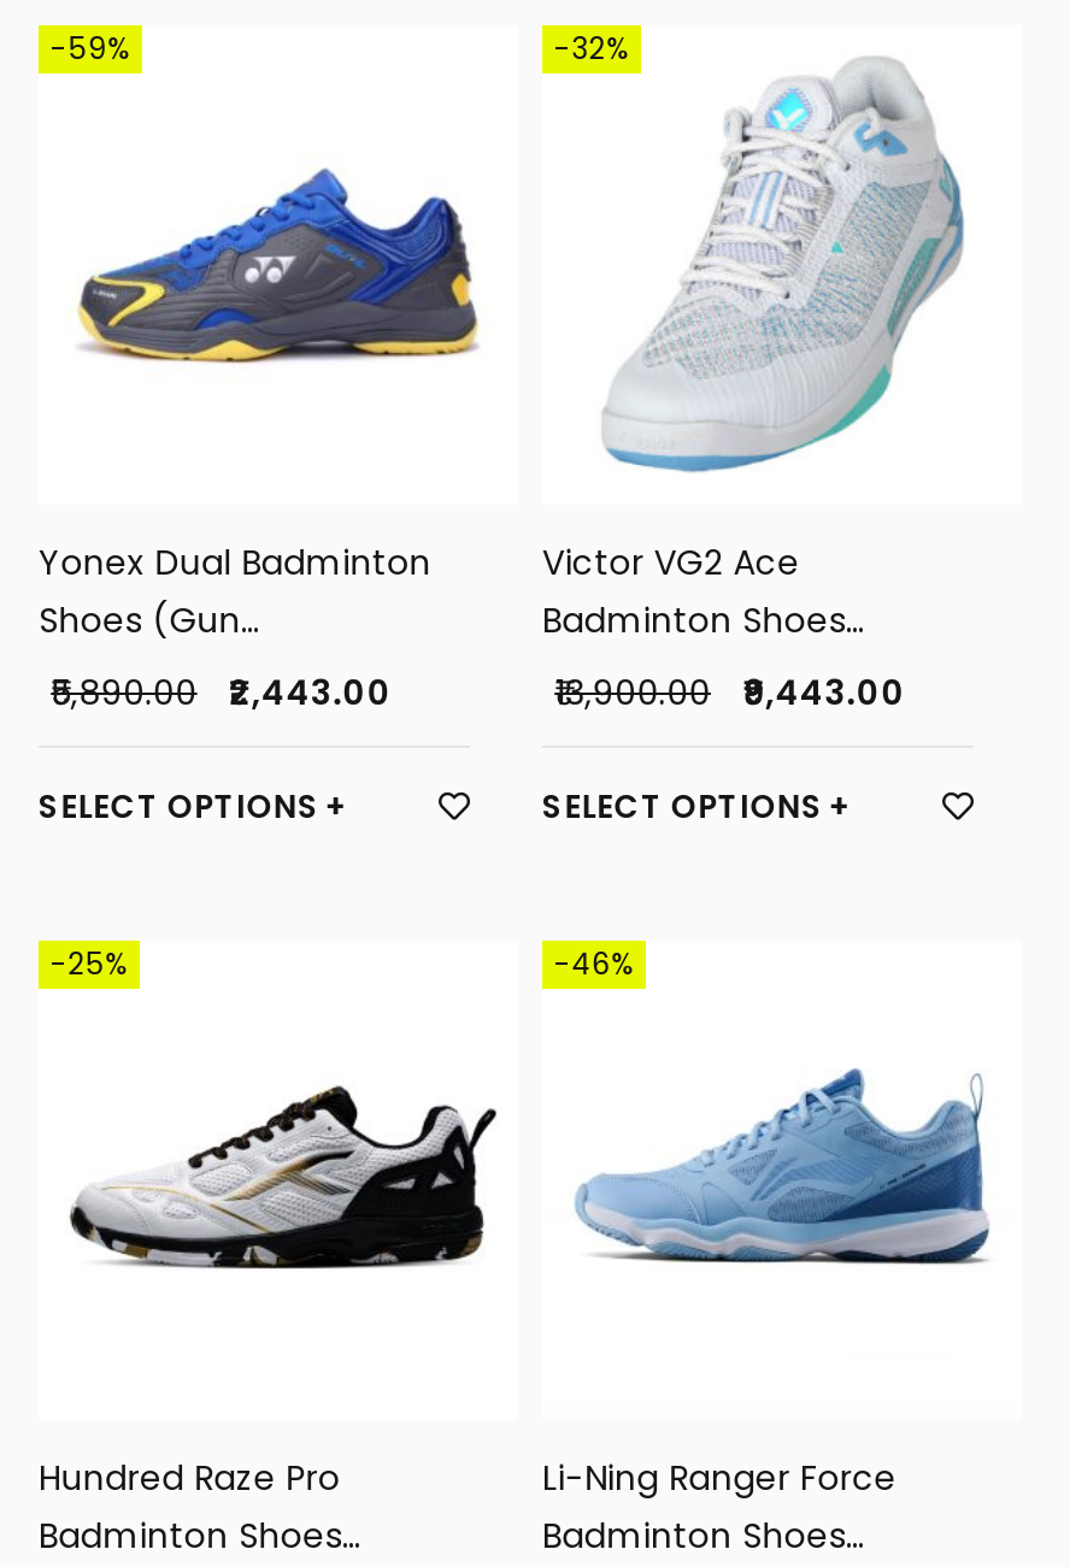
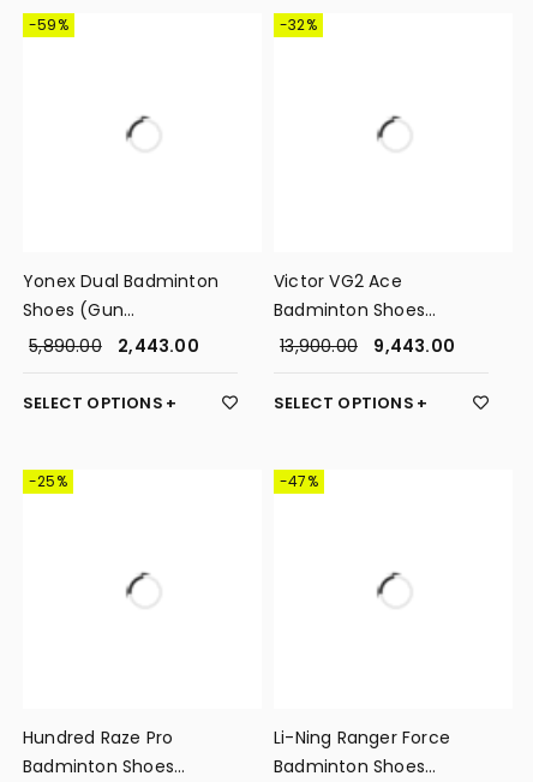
[602,57,966,473] [image] -> none
[77,167,480,365] [image] -> none
[554,943,633,984] -46% -> [280,471,318,491] -47%
[574,1066,990,1266] [image] -> none
[67,1083,499,1271] [image] -> none

